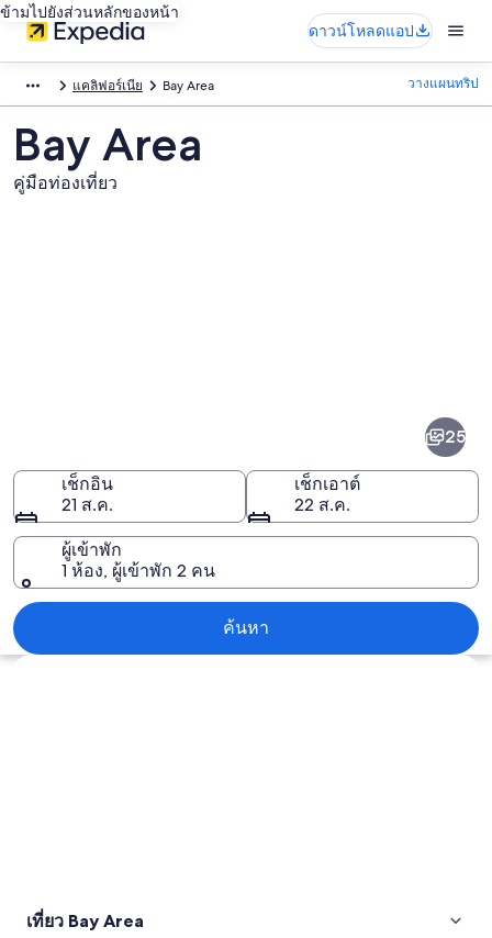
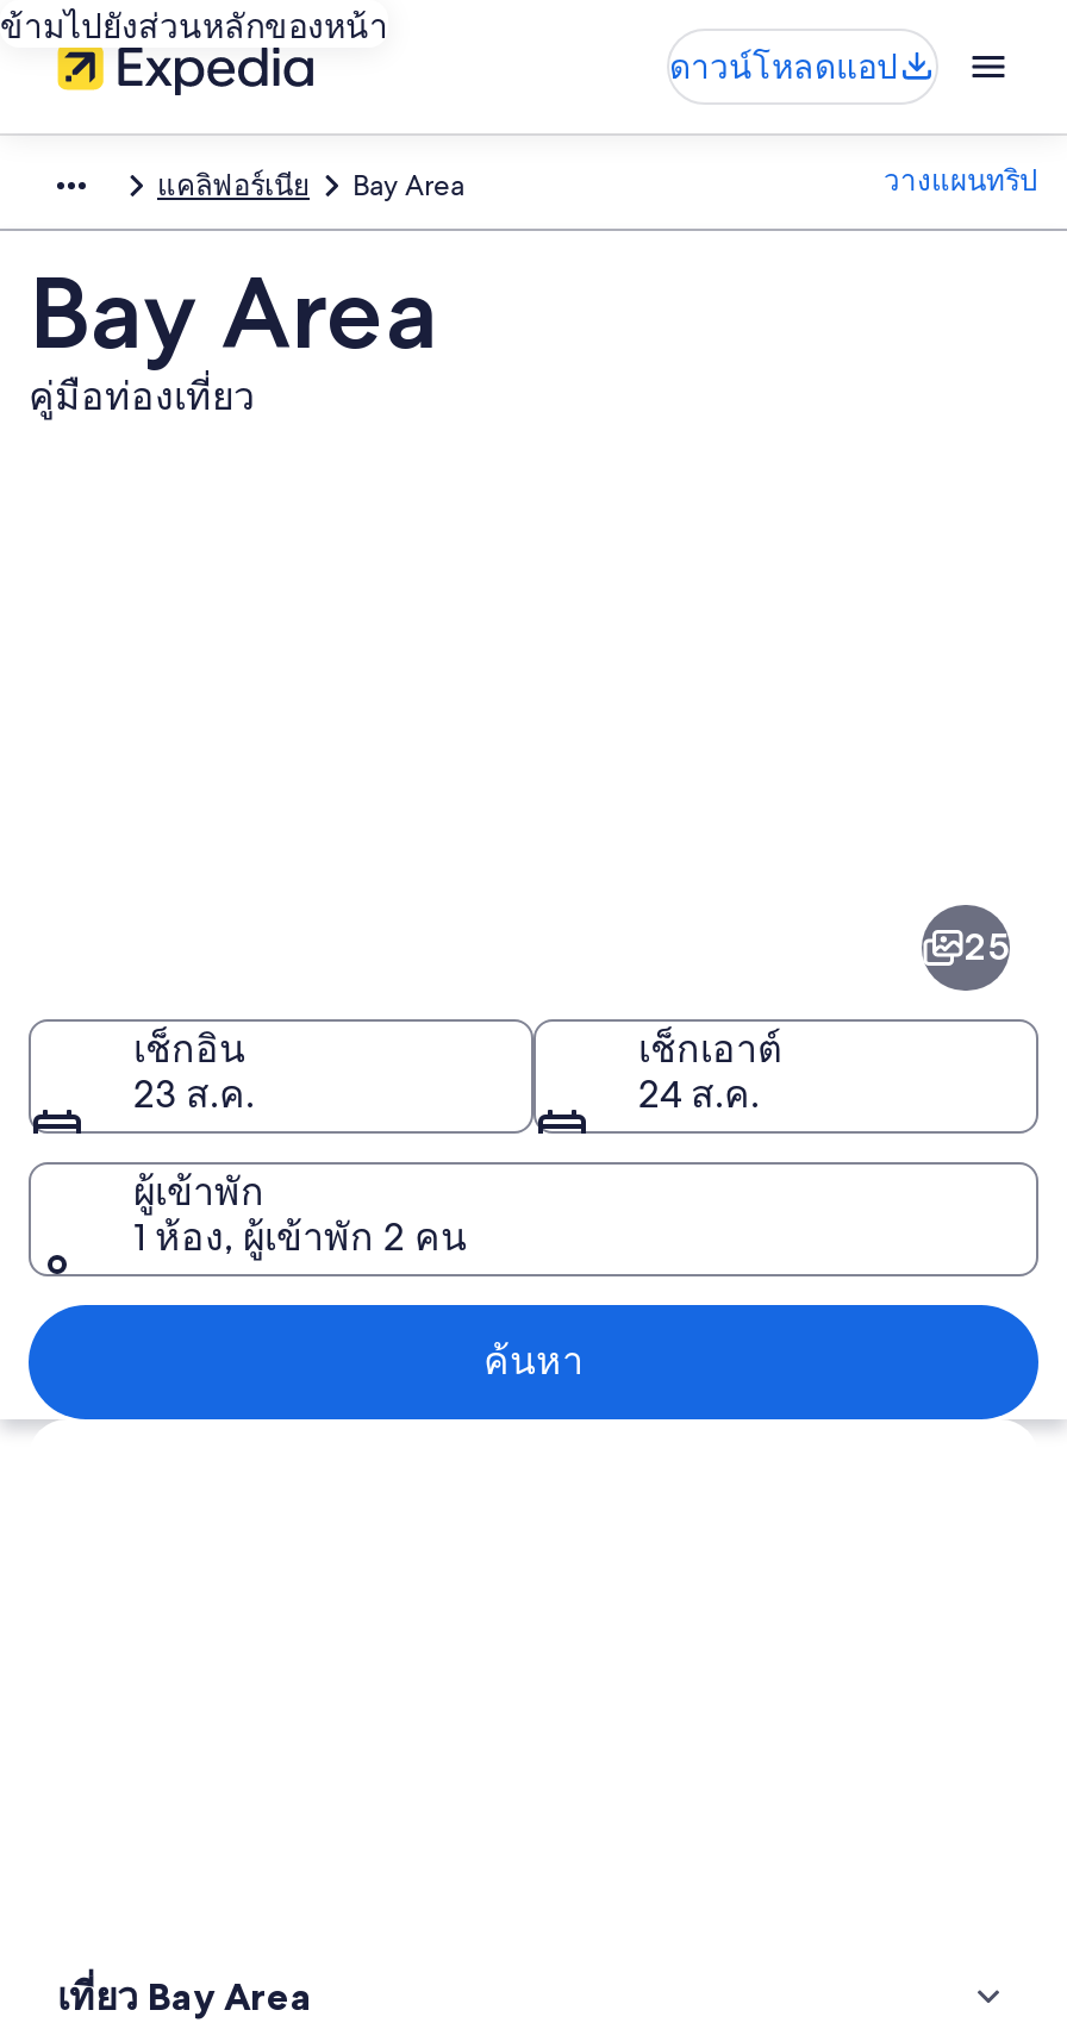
[62,493,113,516] 21 ส.ค. -> [133,1068,255,1118] 23 ส.ค.
[294,493,350,516] 22 ส.ค. -> [638,1068,760,1118] 24 ส.ค.

